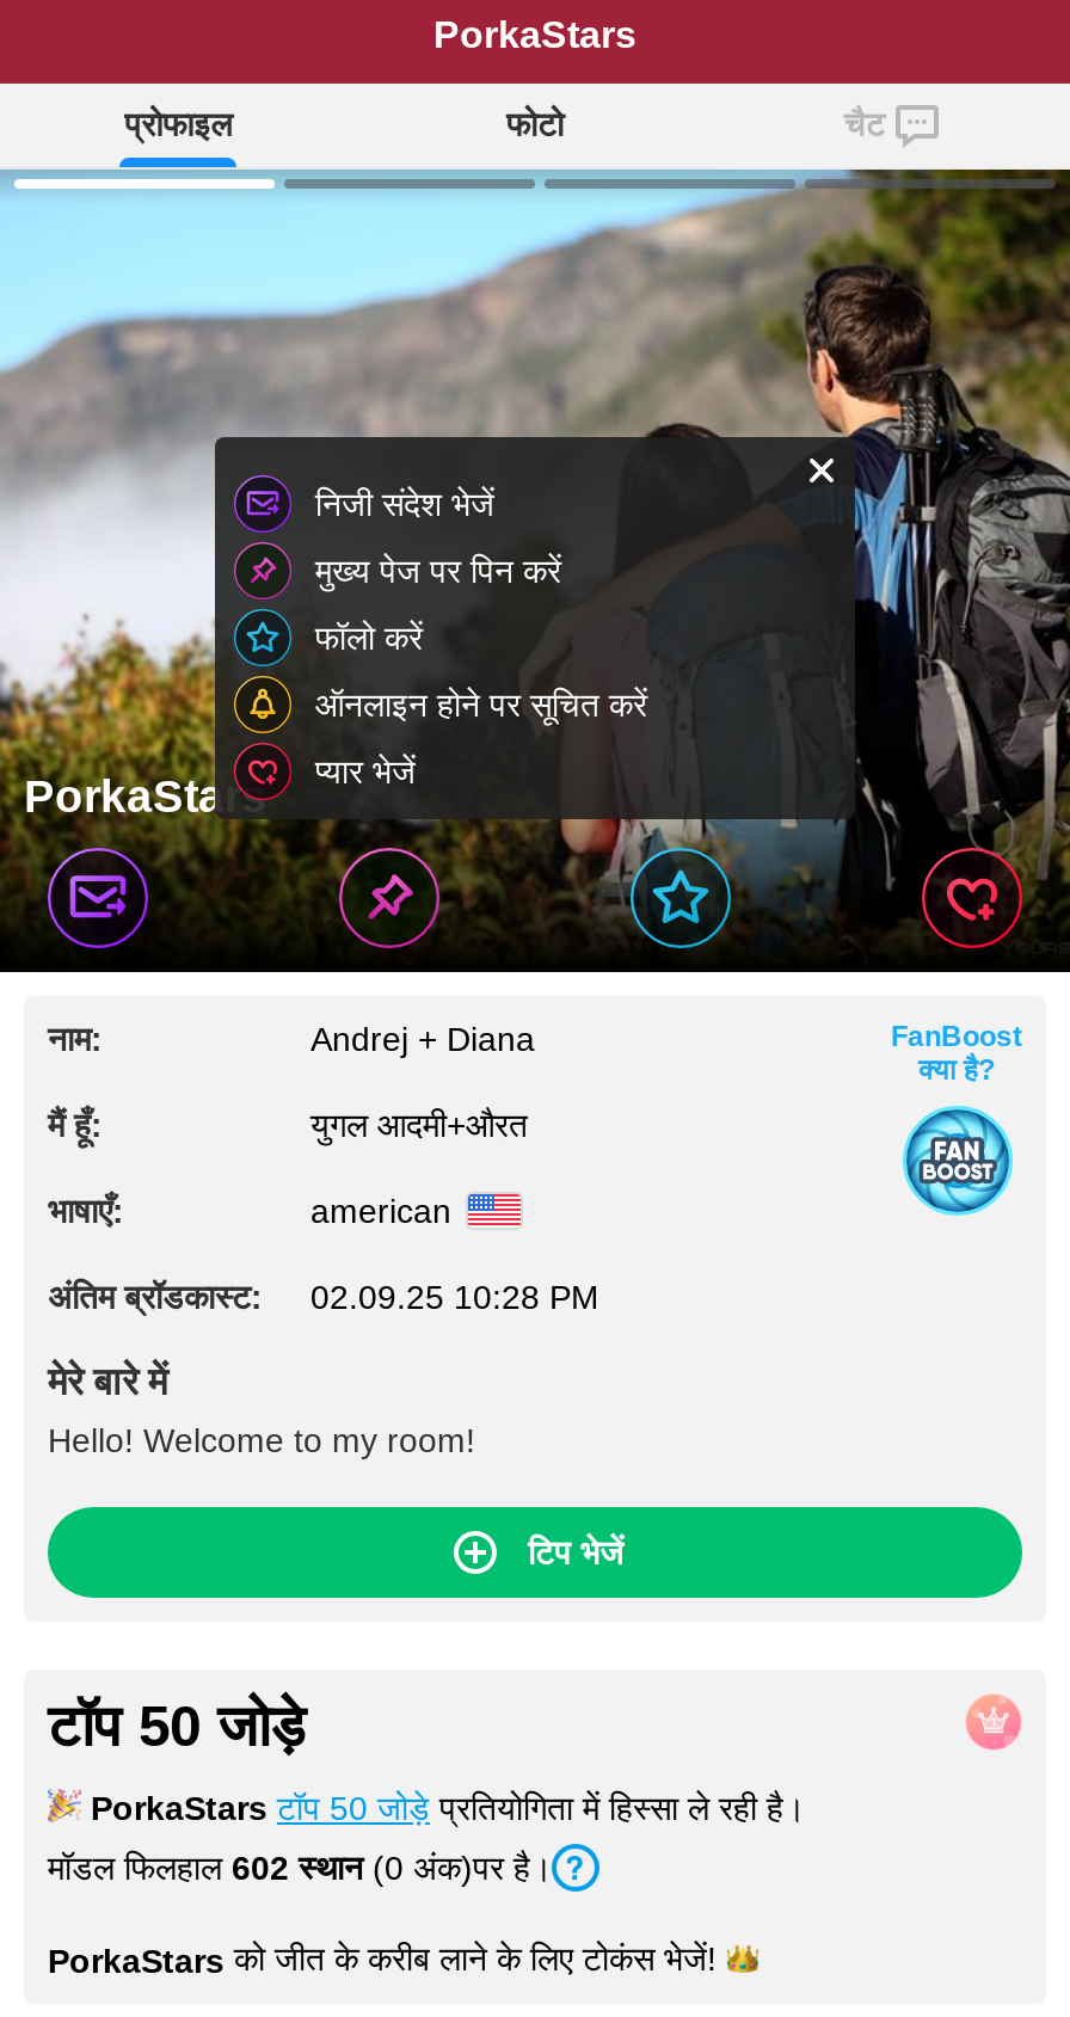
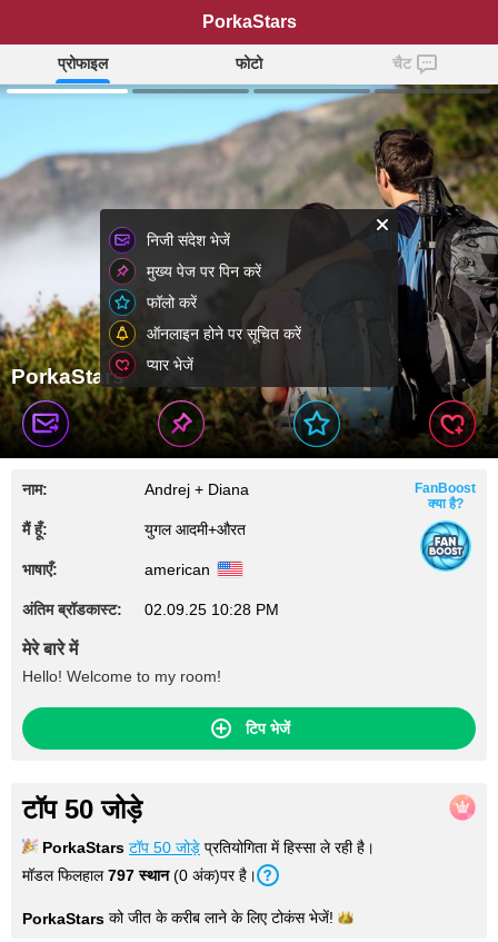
[48,1849,552,1887] मॉडल फिलहाल 602 स्थान (0 अंक)पर है। -> [22,866,257,884] मॉडल फिलहाल 797 स्थान (0 अंक)पर है।

